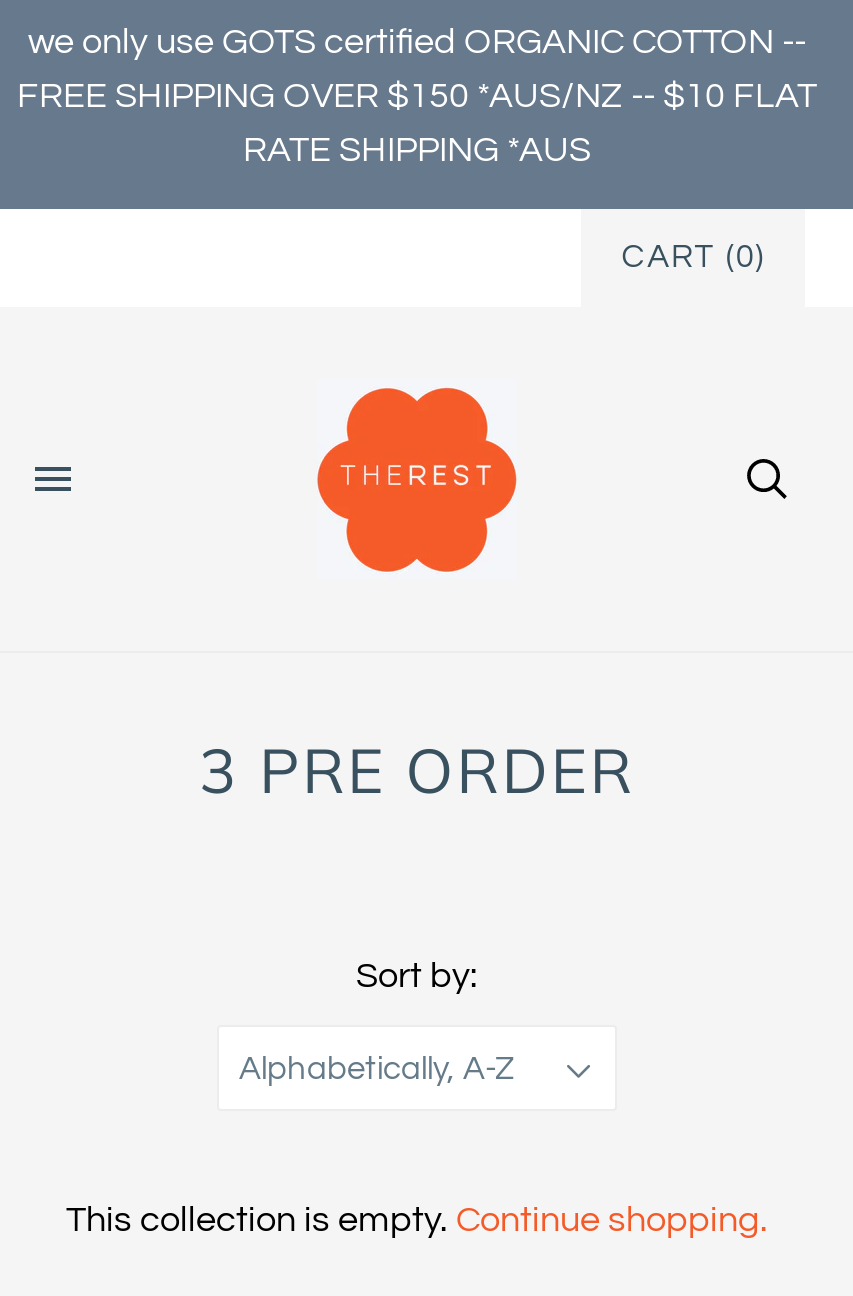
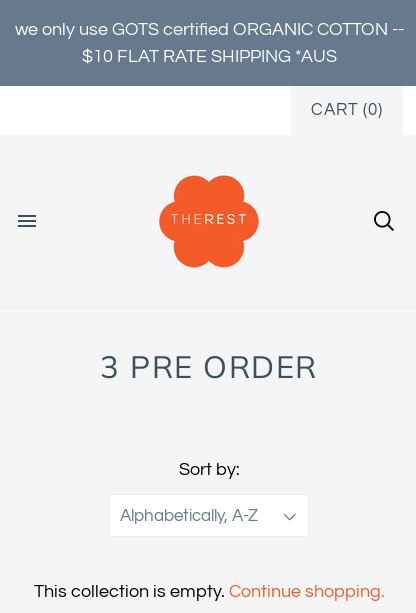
[17,77,817,169] FREE SHIPPING OVER $150 *AUS/NZ -- $10 FLAT | RATE SHIPPING *AUS -> [81,47,336,66] $10 FLAT RATE SHIPPING *AUS

